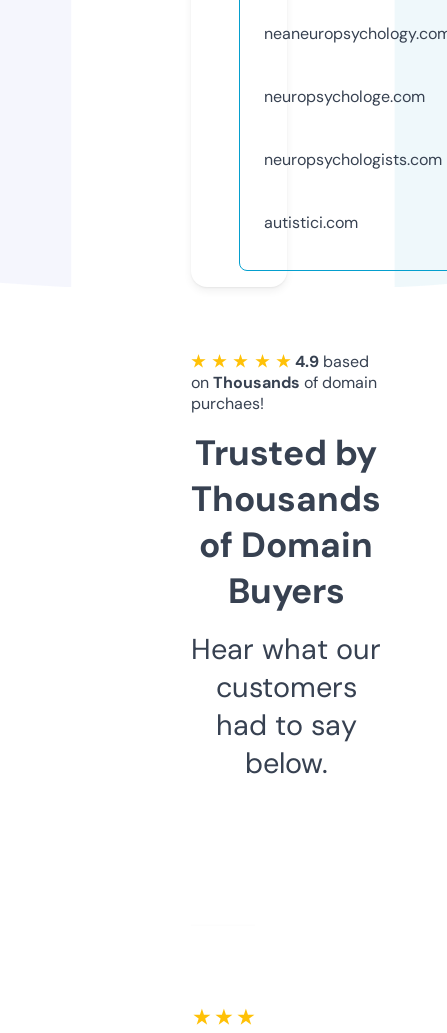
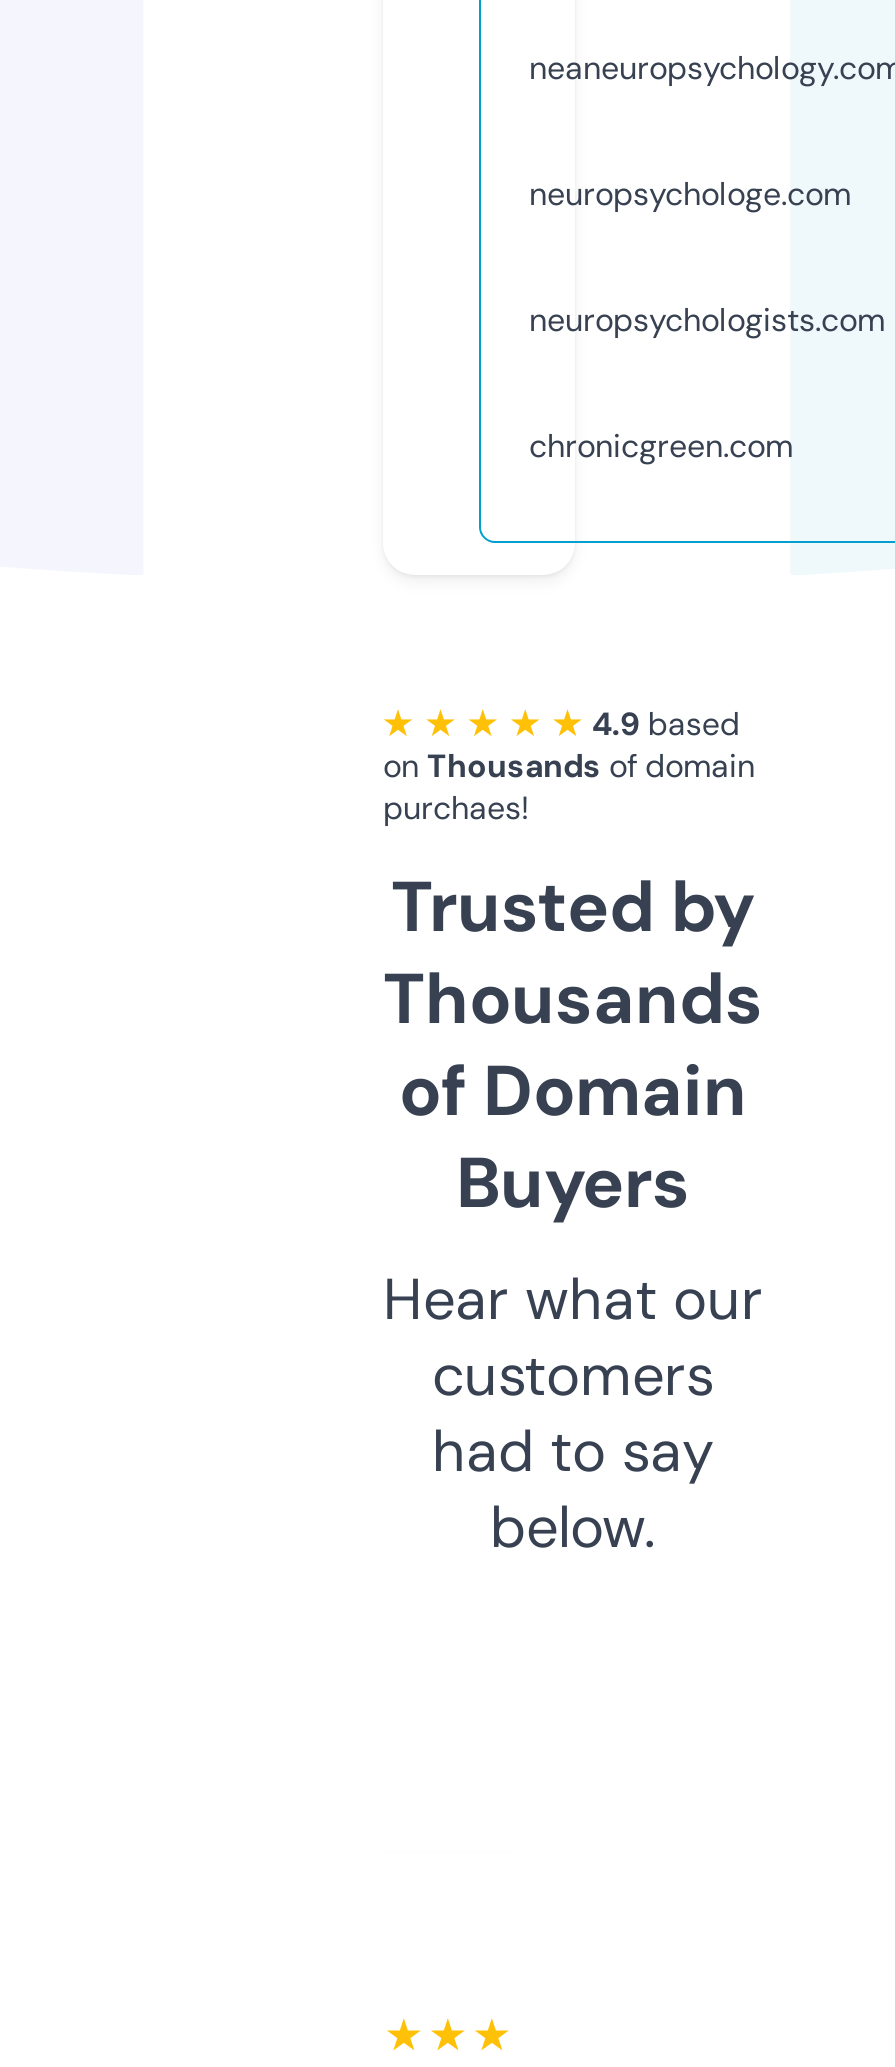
[264,212,358,233] autistici.com -> [529,425,793,467] chronicgreen.com

